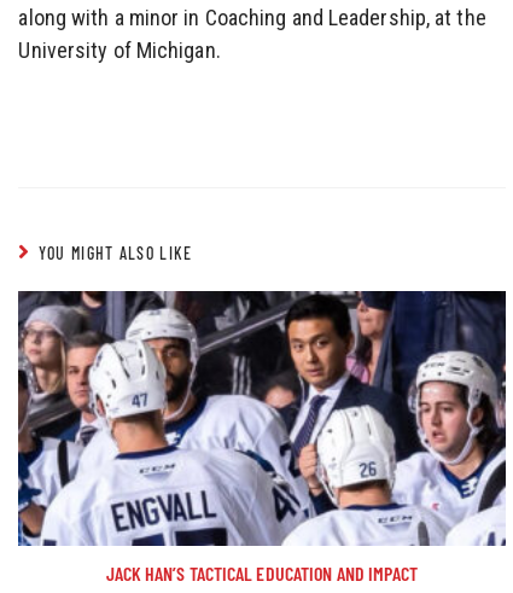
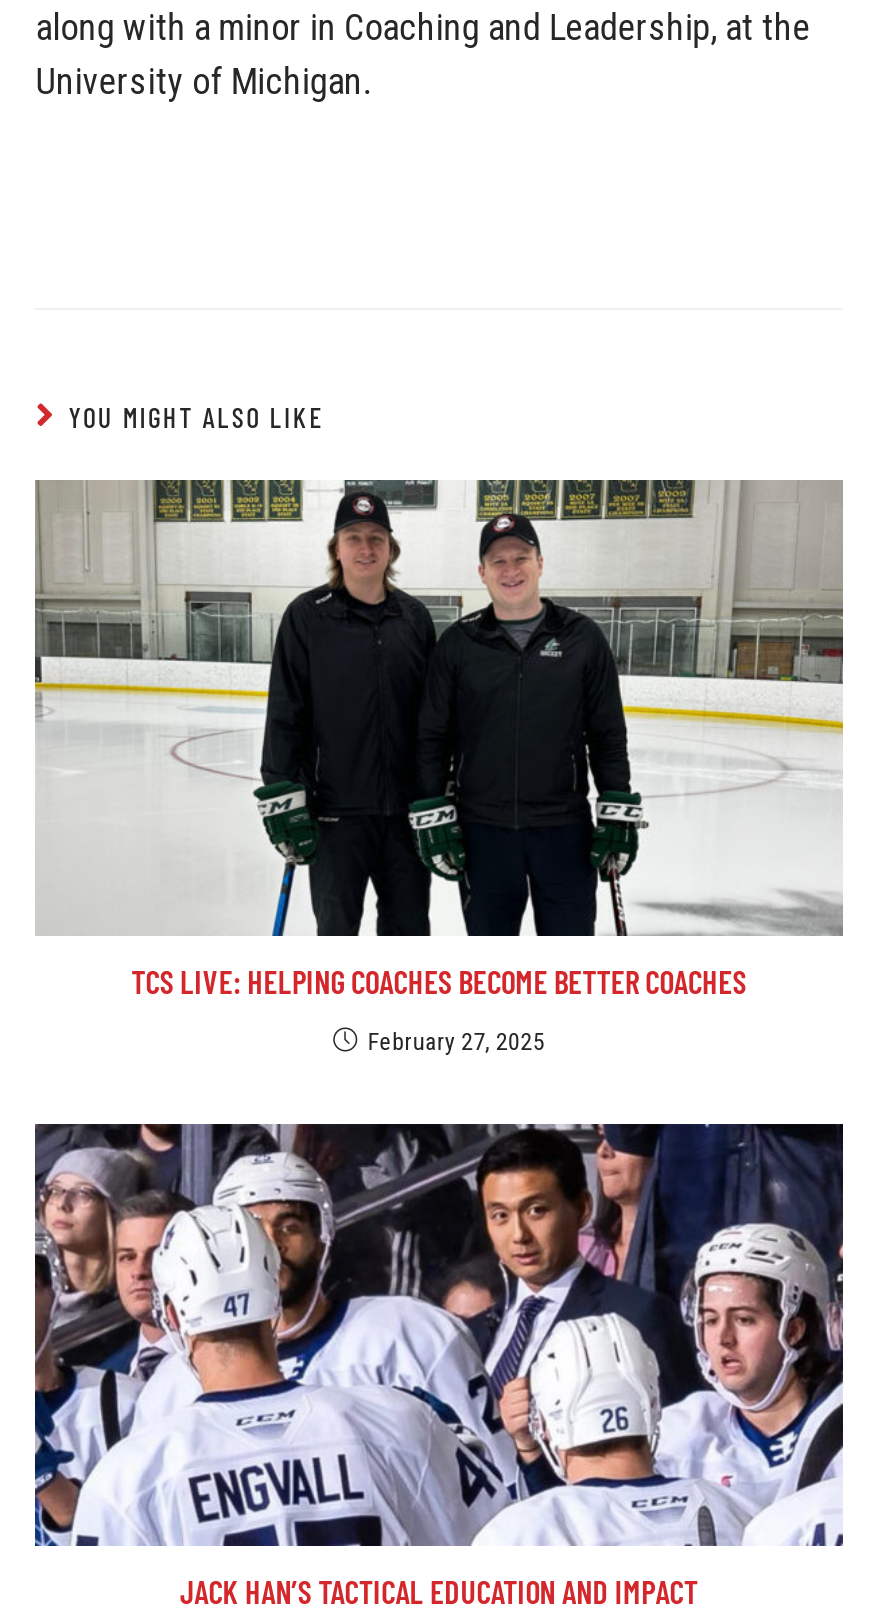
none -> [33,478,845,1055] [image] | TCS LIVE: HELPING COACHES BECOME BETTER COACHES | February 27, 2025

